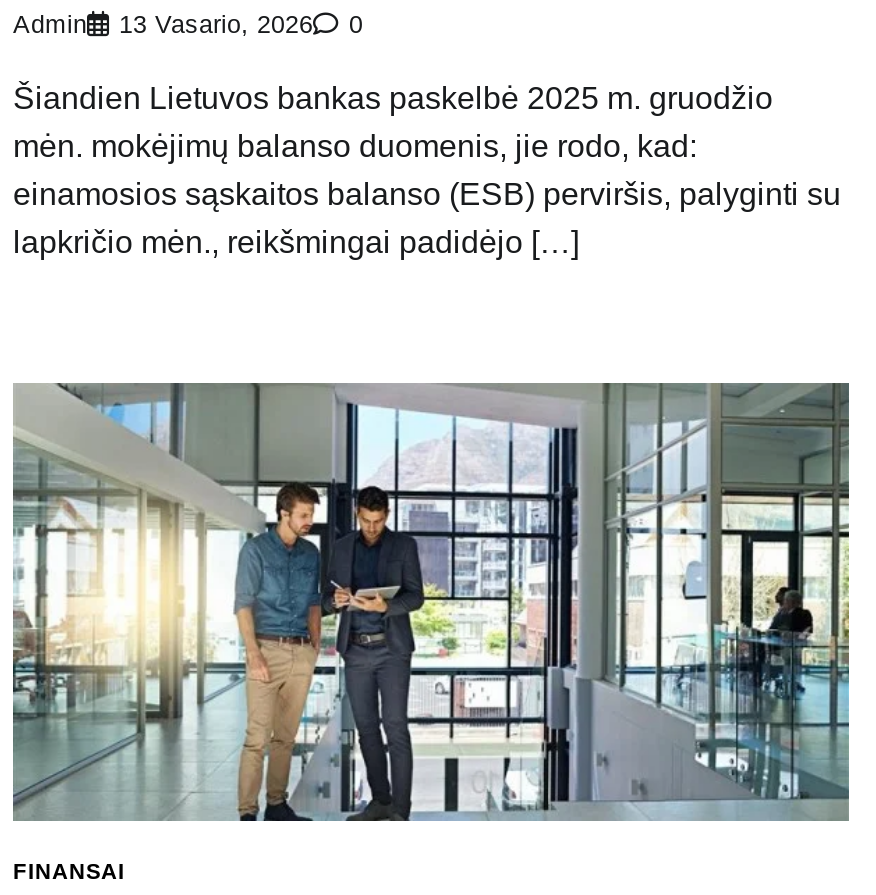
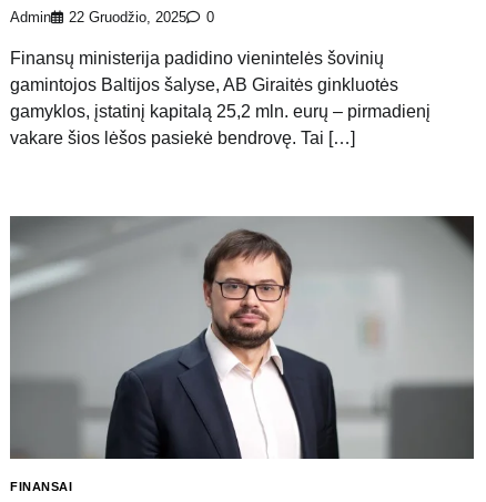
[13,10,363,38] Admin 13 Vasario, 2026 0 -> [10,10,214,25] Admin 22 Gruodžio, 2025 0
[13,80,841,258] Šiandien Lietuvos bankas paskelbė 2025 m. gruodžio | mėn. mokėjimų balanso duomenis, jie rodo, kad: | einamosios sąskaitos balanso (ESB) perviršis, palyginti su | lapkričio mėn., reikšmingai padidėjo […] -> [10,48,431,147] Finansų ministerija padidino vienintelės šovinių | gamintojos Baltijos šalyse, AB Giraitės ginkluotės | gamyklos, įstatinį kapitalą 25,2 mln. eurų – pirmadienį | vakare šios lėšos pasiekė bendrovę. Tai […]
[13,381,851,823] [image] -> [10,215,475,459] [image]

